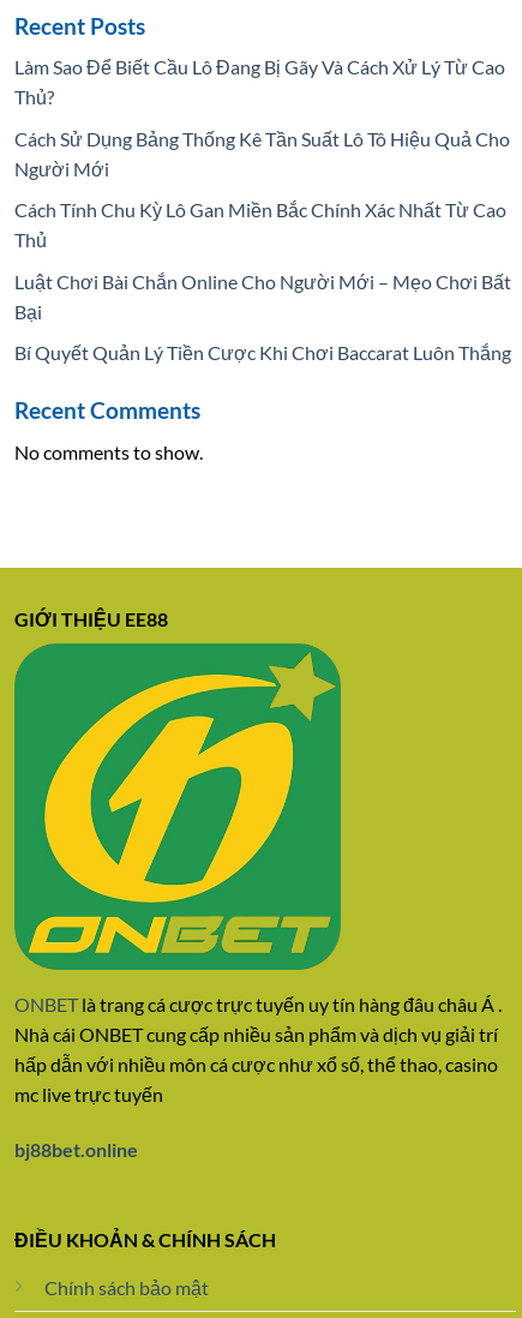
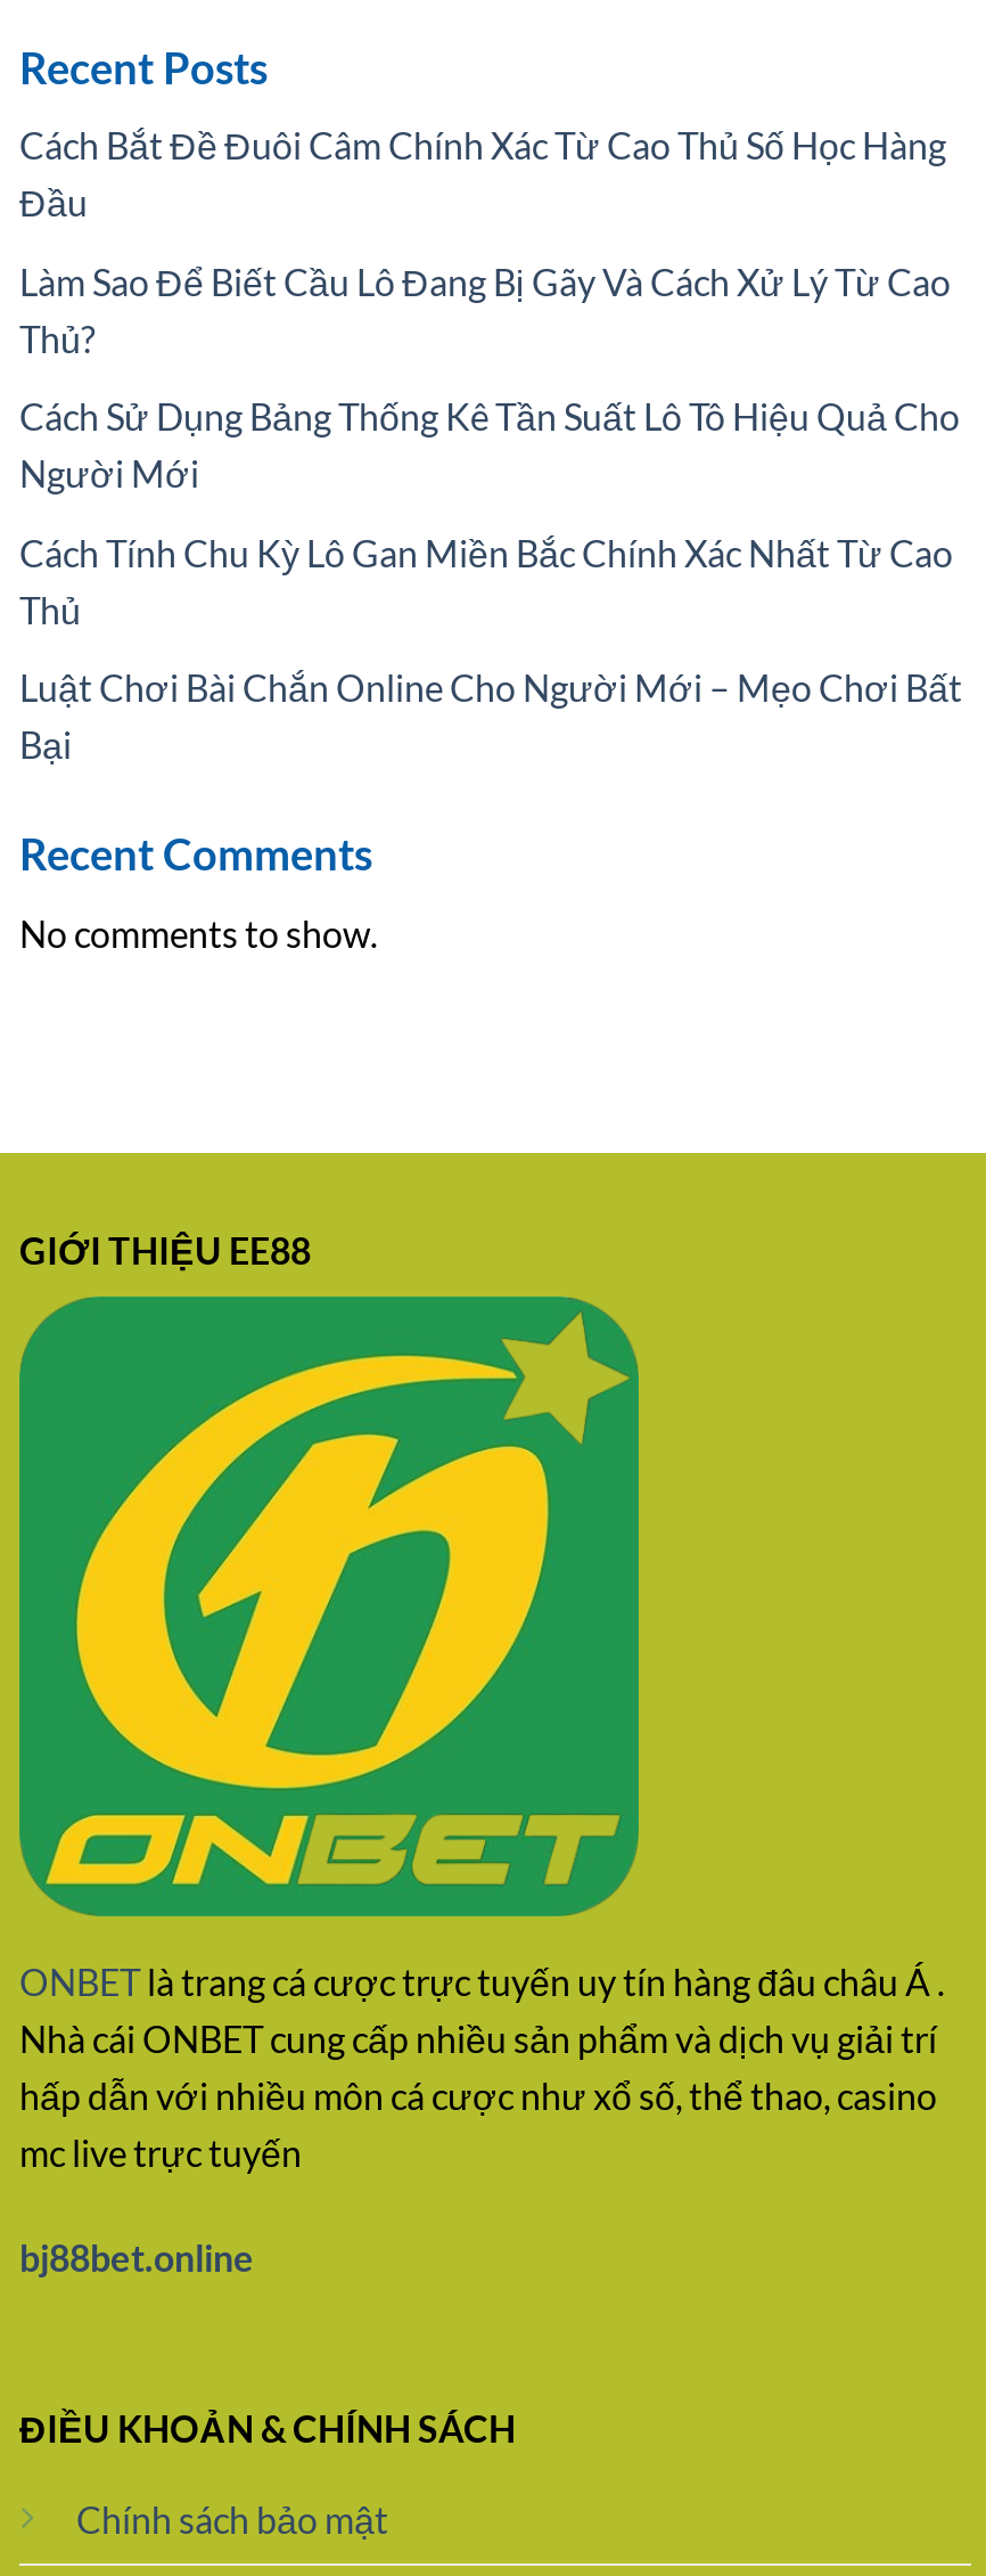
none -> [19,123,946,224] Cách Bắt Đề Đuôi Câm Chính Xác Từ Cao Thủ Số Học Hàng | Đầu
moved [14,55,511,323] -> [19,259,962,767]: Làm Sao Để Biết Cầu Lô Đang Bị Gãy Và Cách Xử Lý Từ Cao | Thủ? | Cách Sử Dụng Bảng Thống Kê Tần Suất Lô Tô Hiệu Quả Cho | Người Mới | Cách Tính Chu Kỳ Lô Gan Miền Bắc Chính Xác Nhất Từ Cao | Thủ | Luật Chơi Bài Chắn Online Cho Người Mới – Mẹo Chơi Bất | Bại
[14,342,511,364] Bí Quyết Quản Lý Tiền Cược Khi Chơi Baccarat Luôn Thắng -> none

